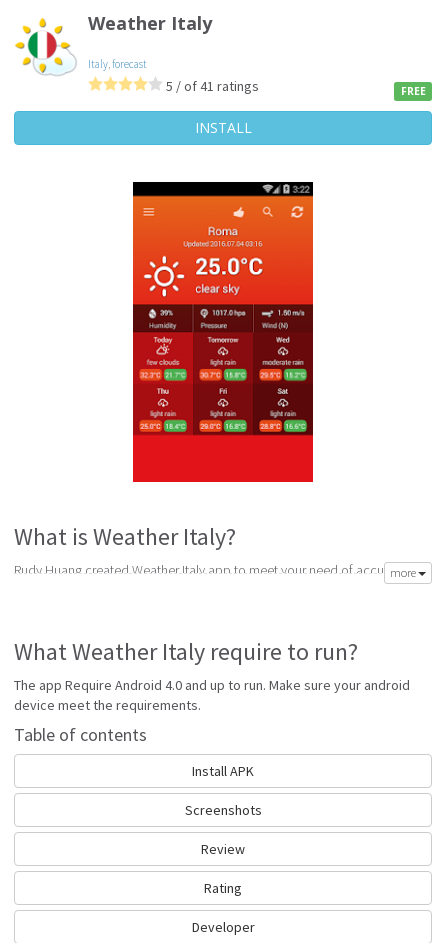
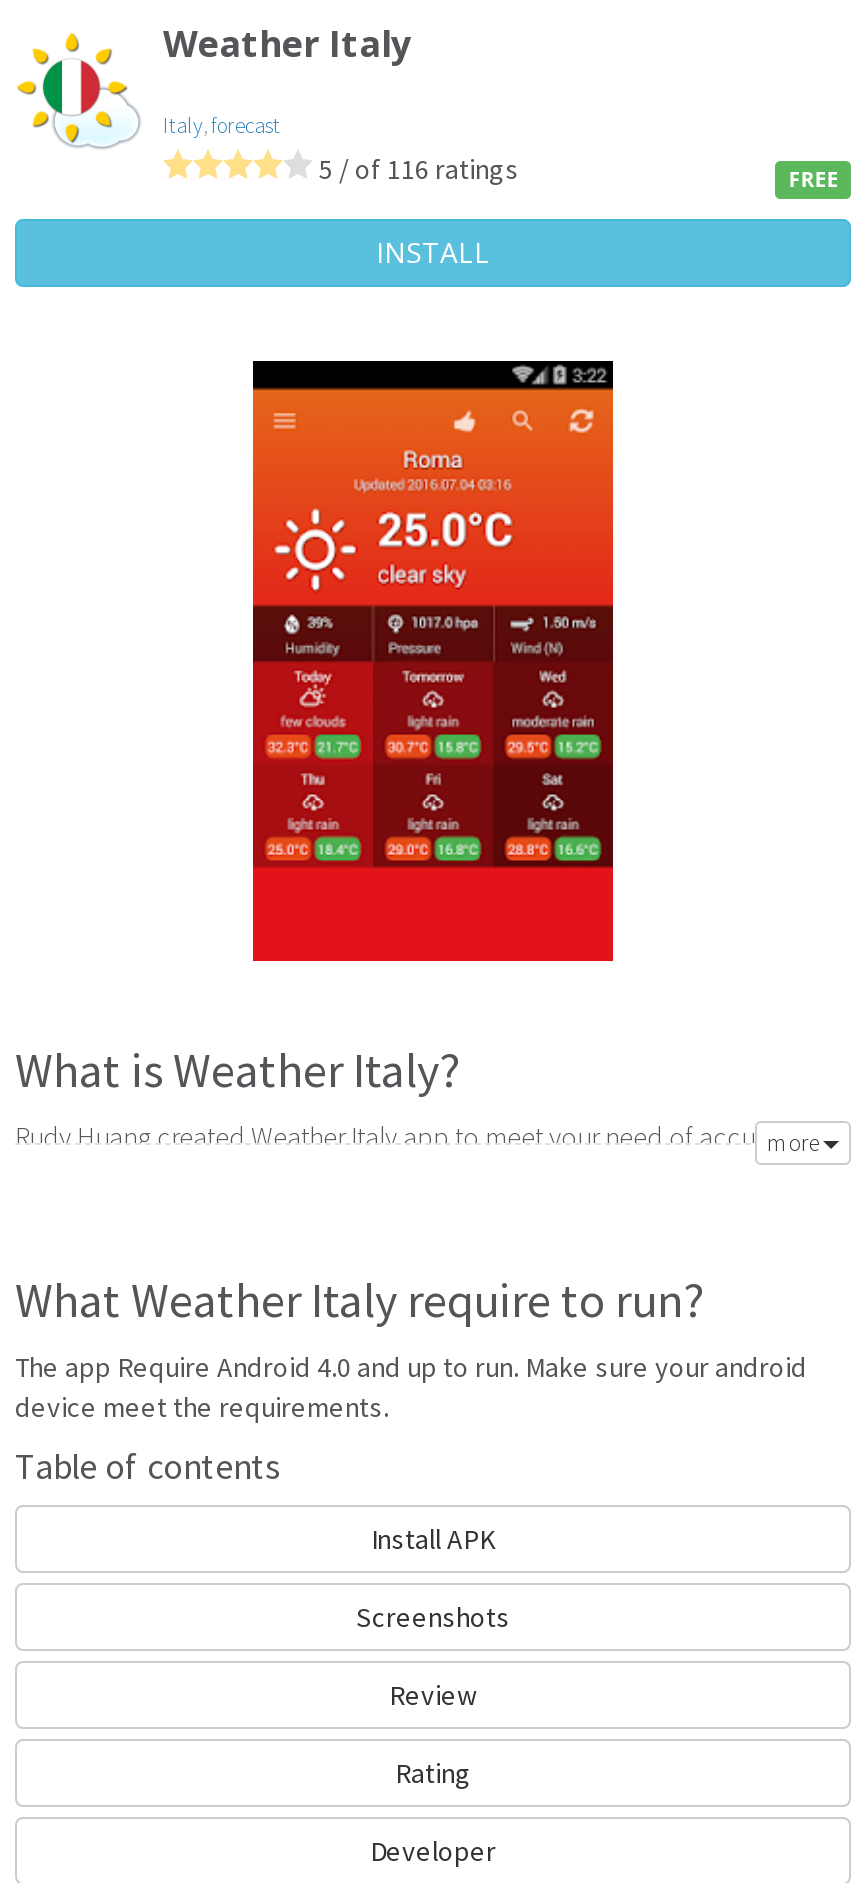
[163,77,259,95] 5 / of 41 ratings -> [313,151,519,187] 5 / of 116 ratings

